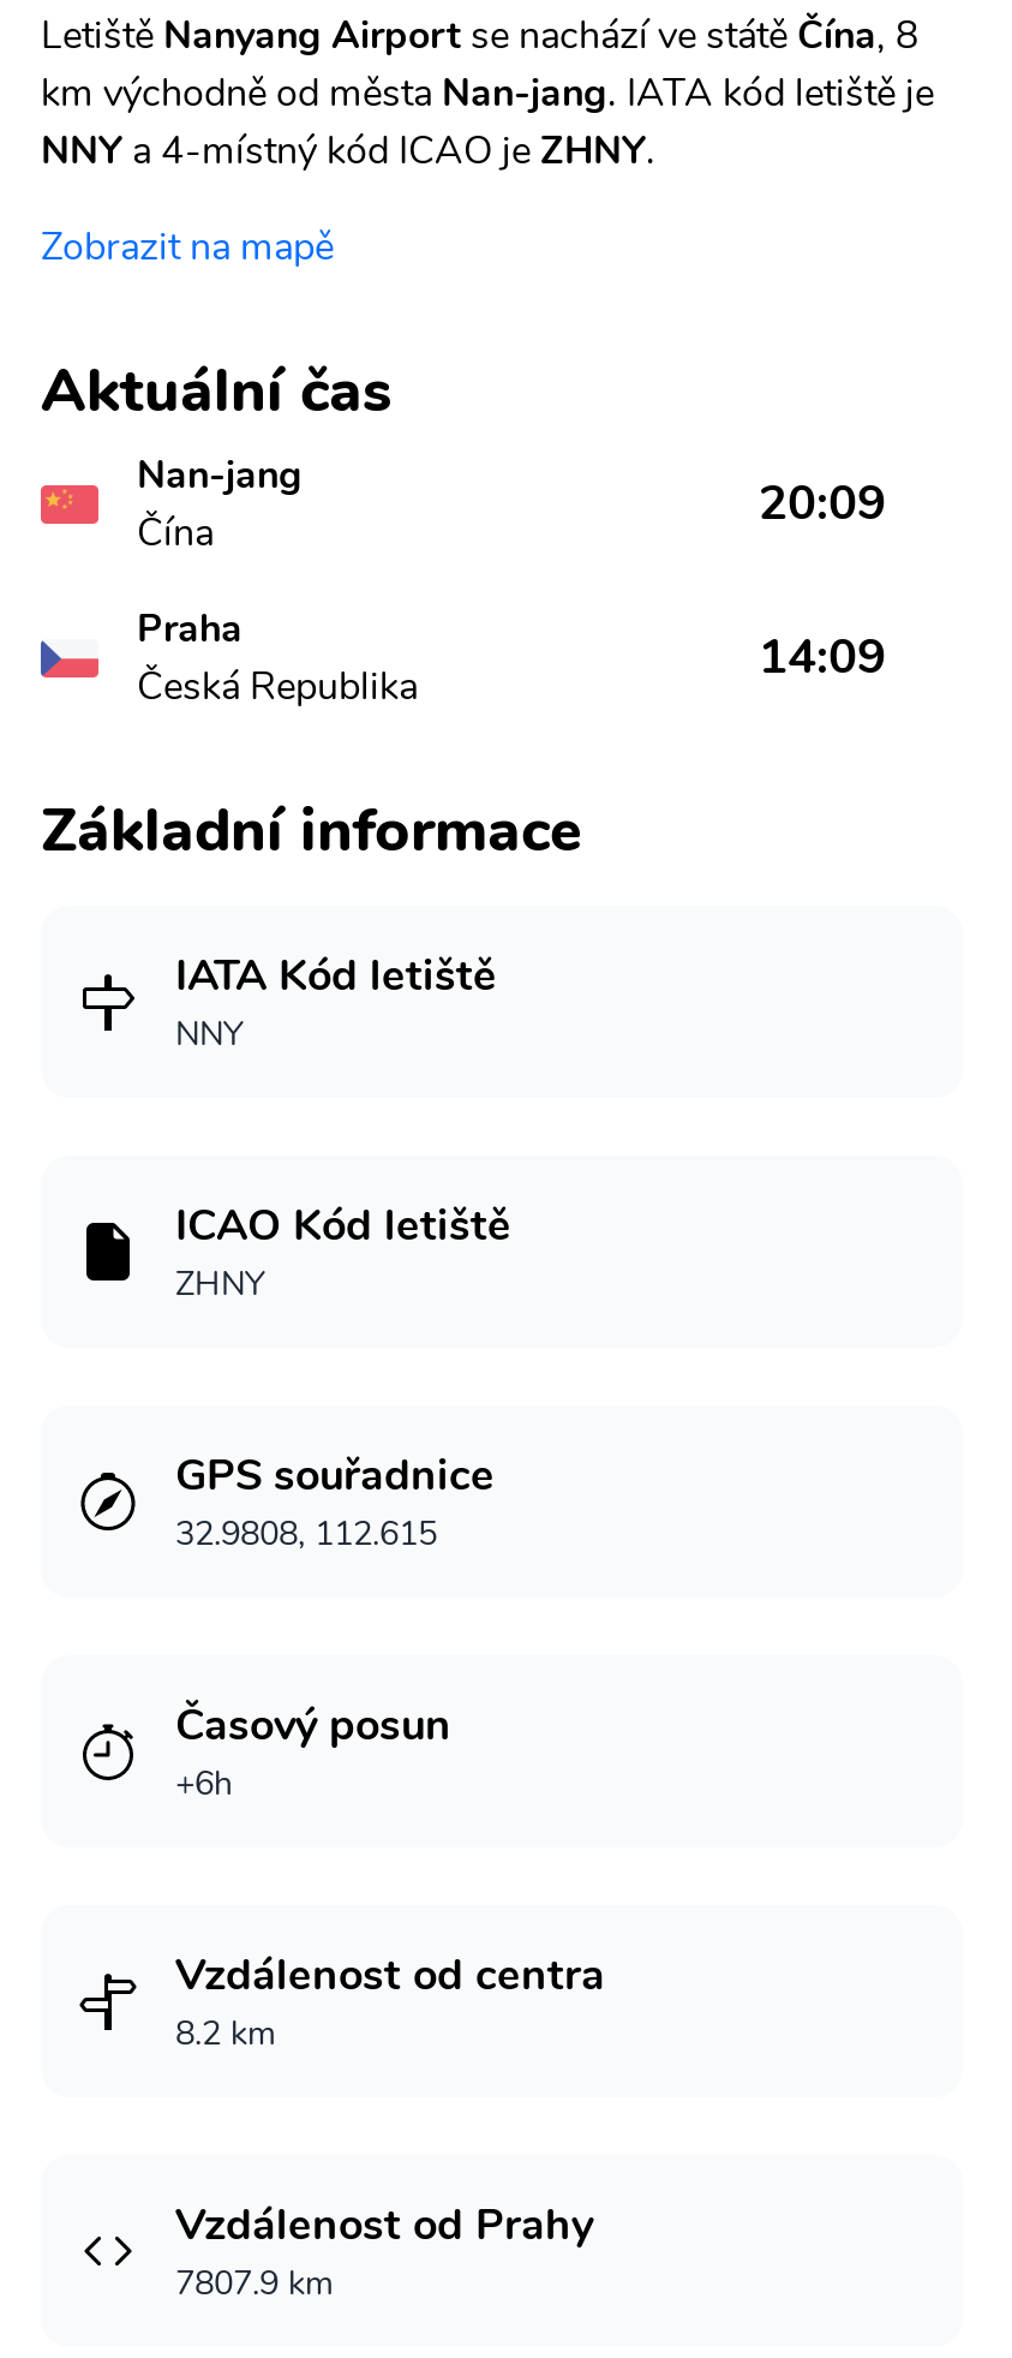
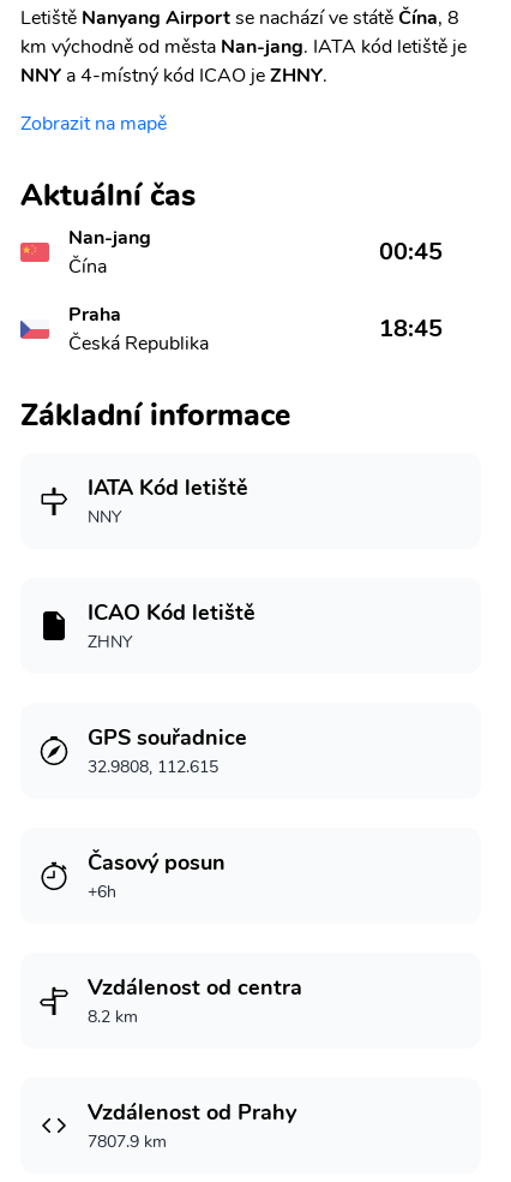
[759,471,886,536] 20:09 -> [379,235,443,268] 00:45
[759,625,886,690] 14:09 -> [379,312,443,345] 18:45

